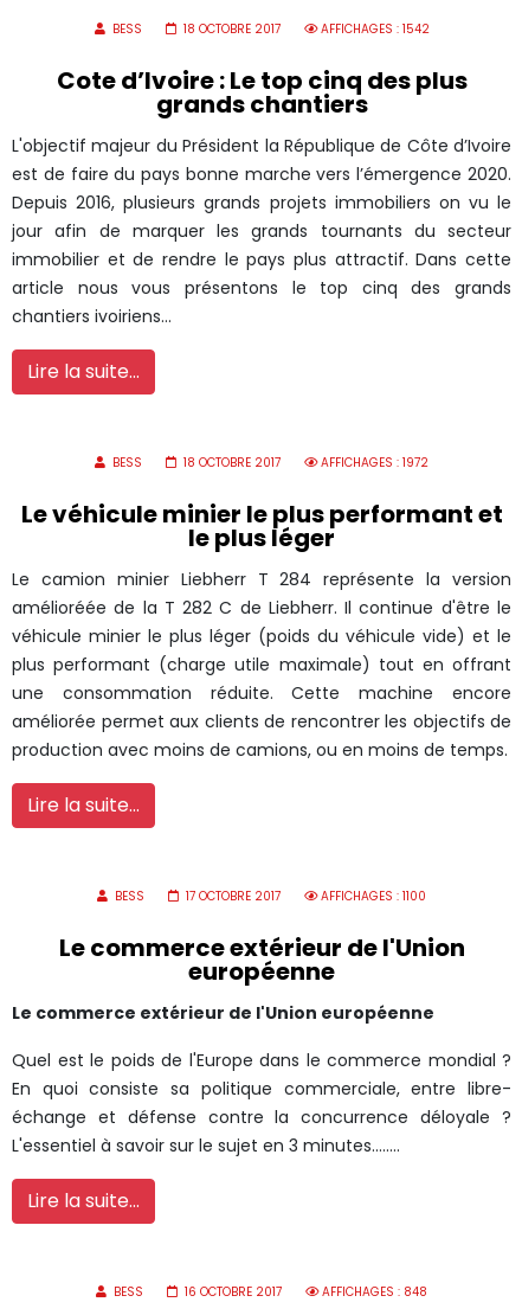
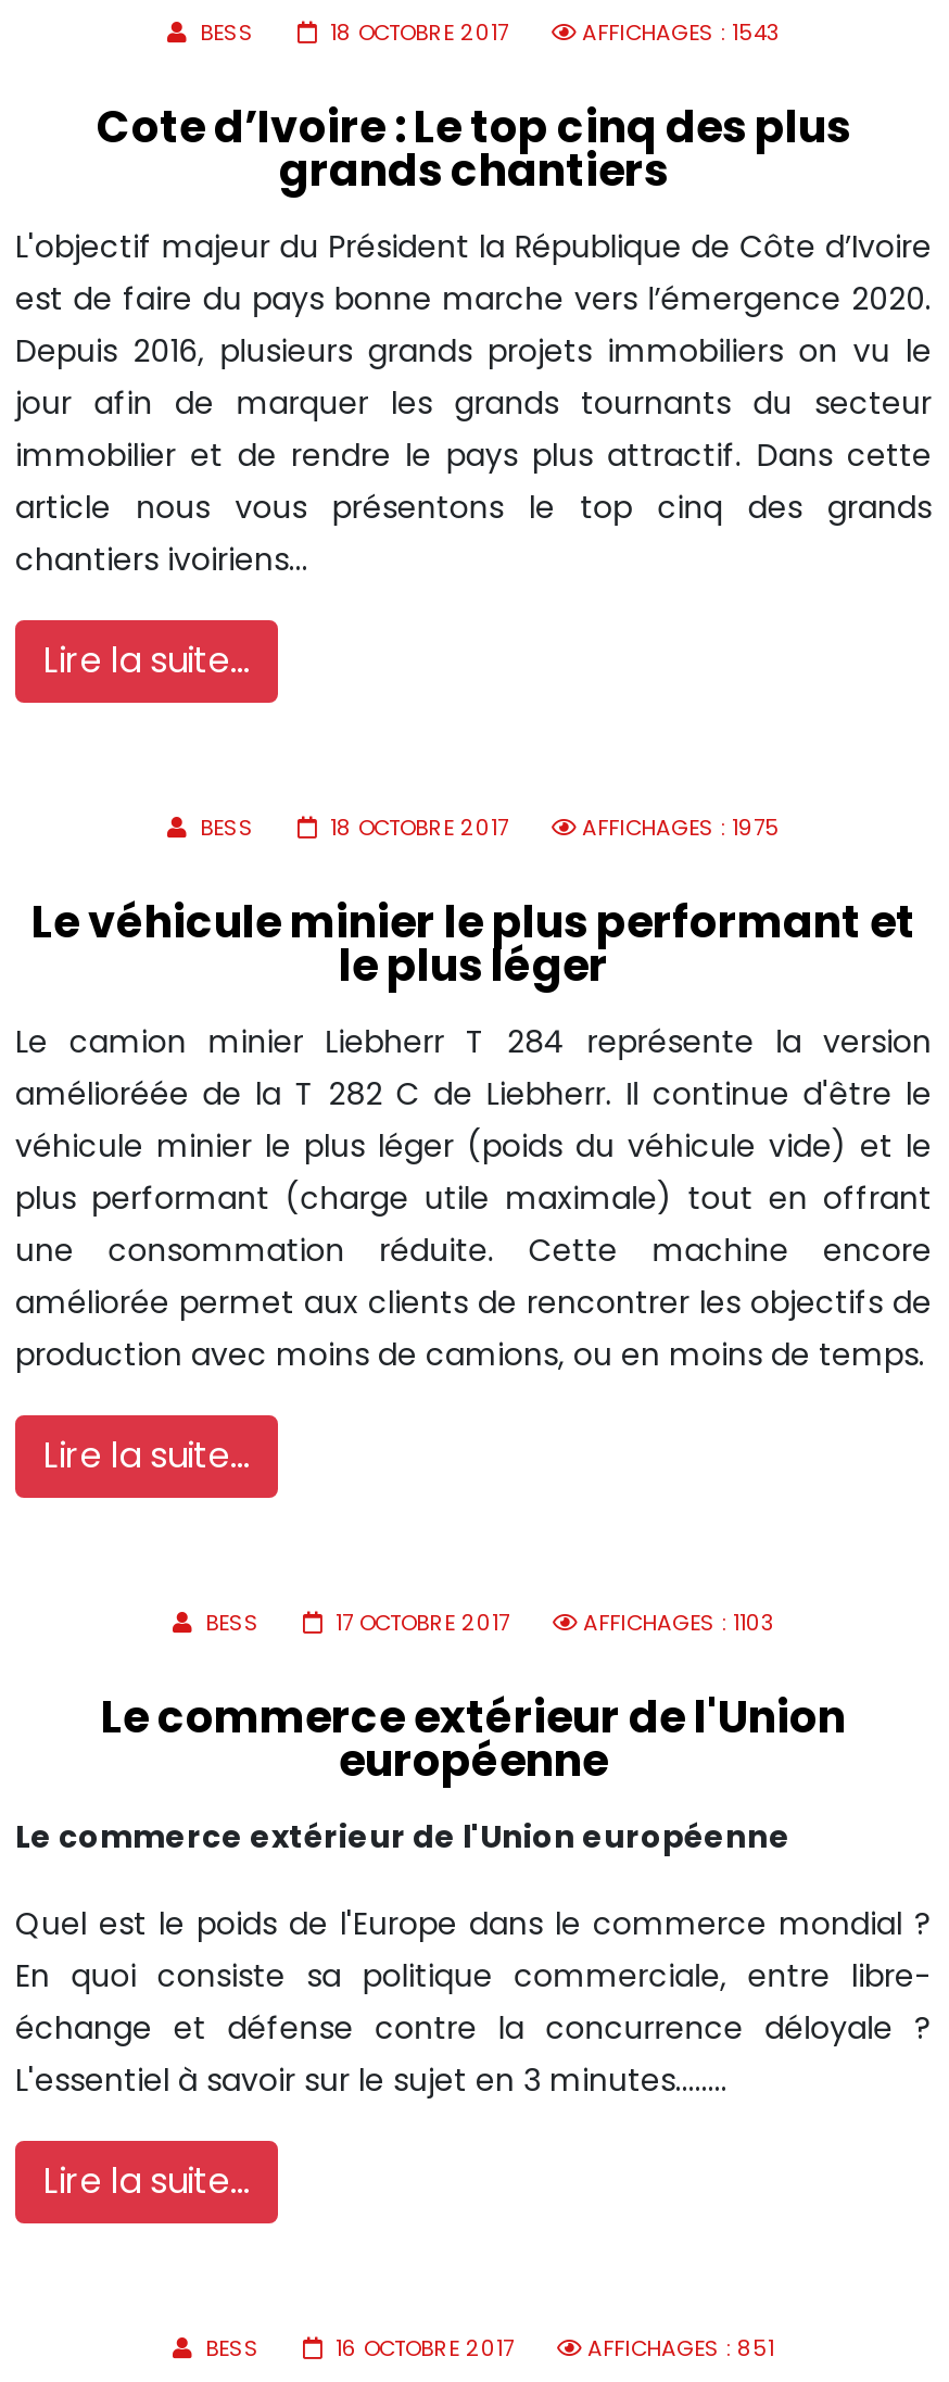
[320,20,429,38] AFFICHAGES : 1542 -> [582,16,780,49] AFFICHAGES : 1543
[321,454,428,472] AFFICHAGES : 1972 -> [582,811,780,844] AFFICHAGES : 1975
[321,887,426,905] AFFICHAGES : 1100 -> [583,1606,774,1639] AFFICHAGES : 1103
[322,1283,427,1301] AFFICHAGES : 848 -> [587,2332,774,2365] AFFICHAGES : 851

